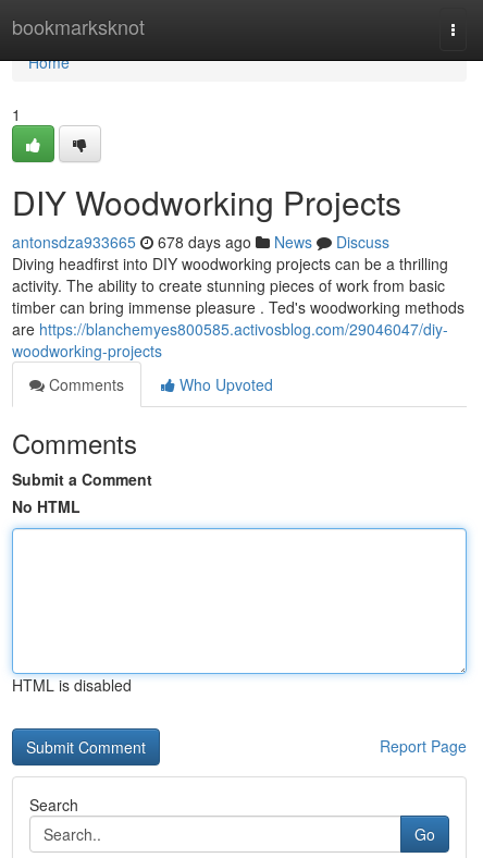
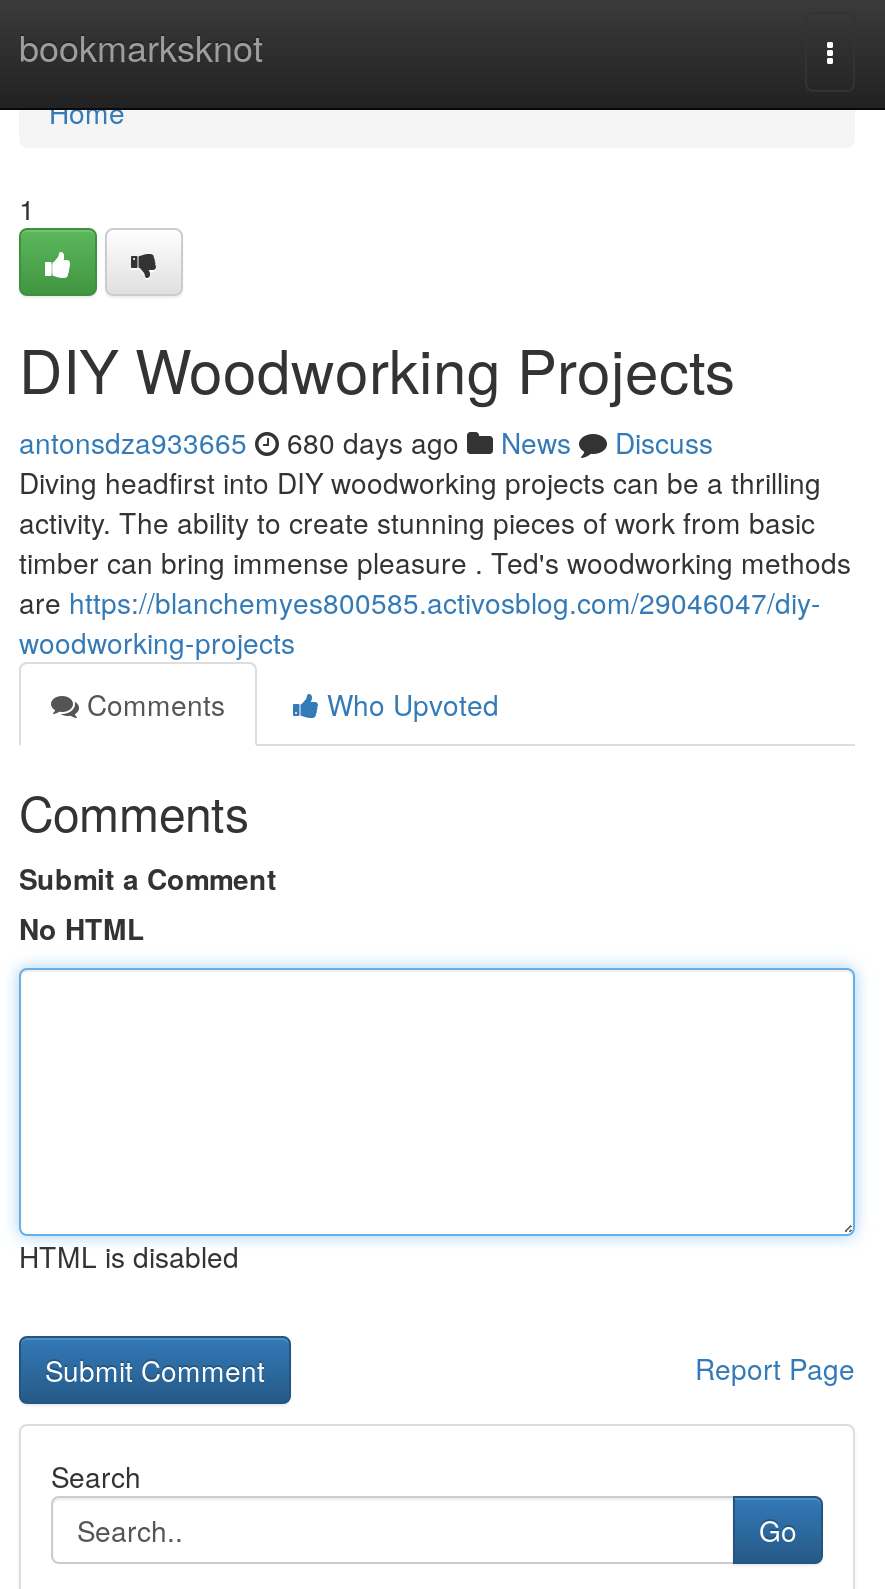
[12,231,389,253] antonsdza933665 678 days ago News Discuss -> [19,422,713,462] antonsdza933665 680 days ago News Discuss

